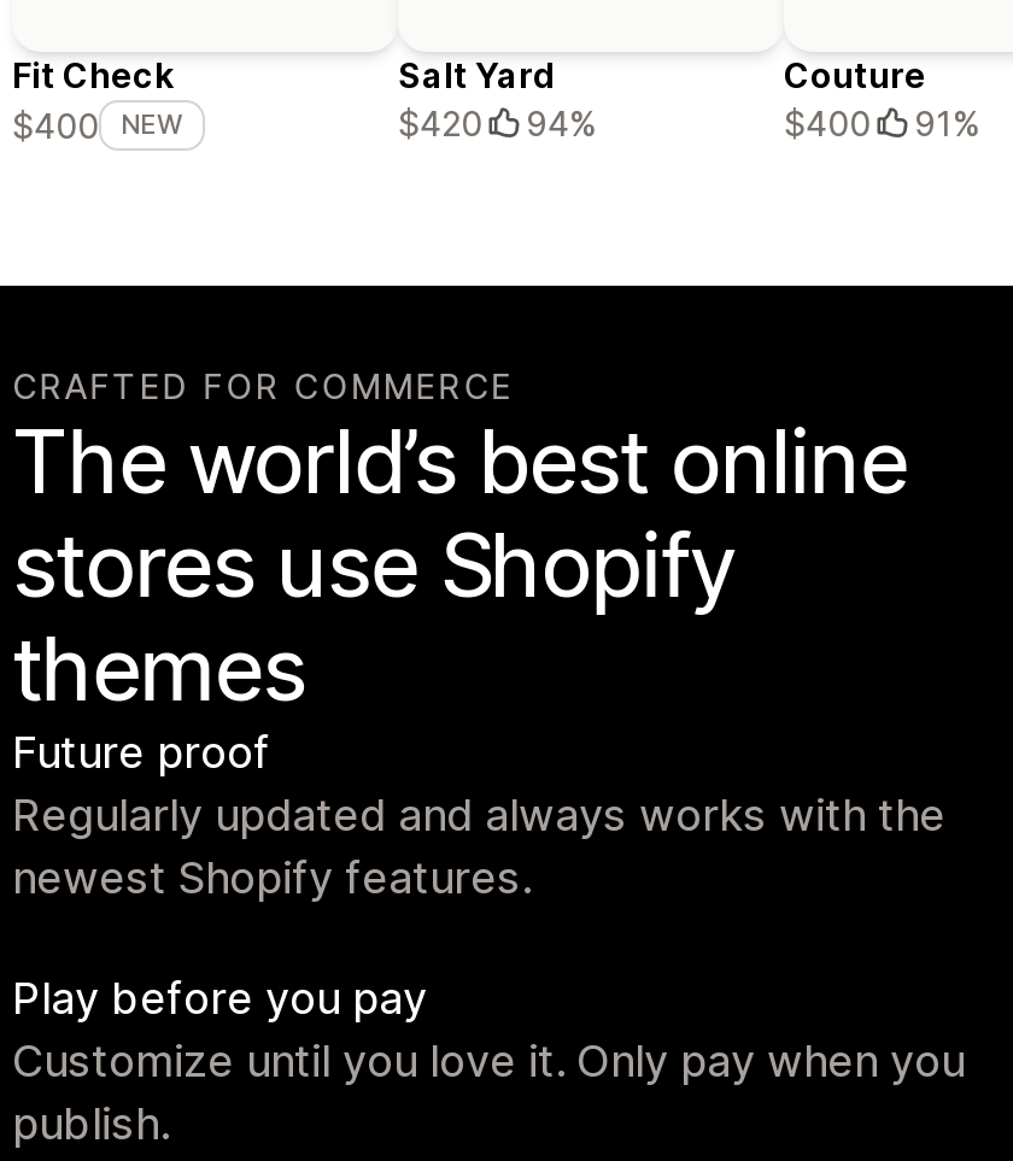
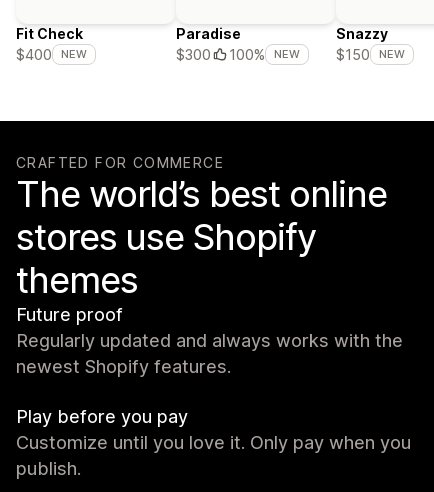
[398,55,596,144] Salt Yard | $420 | 94% -> [176,25,300,63] Paradise | $300 | 100% | NEW
[784,55,979,144] Couture | $400 | 91% -> [336,25,405,63] Snazzy | $150 | NEW

